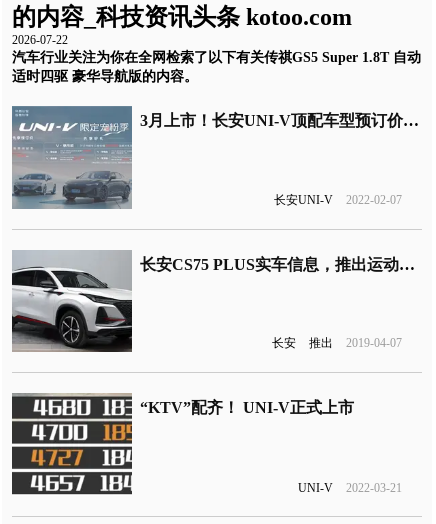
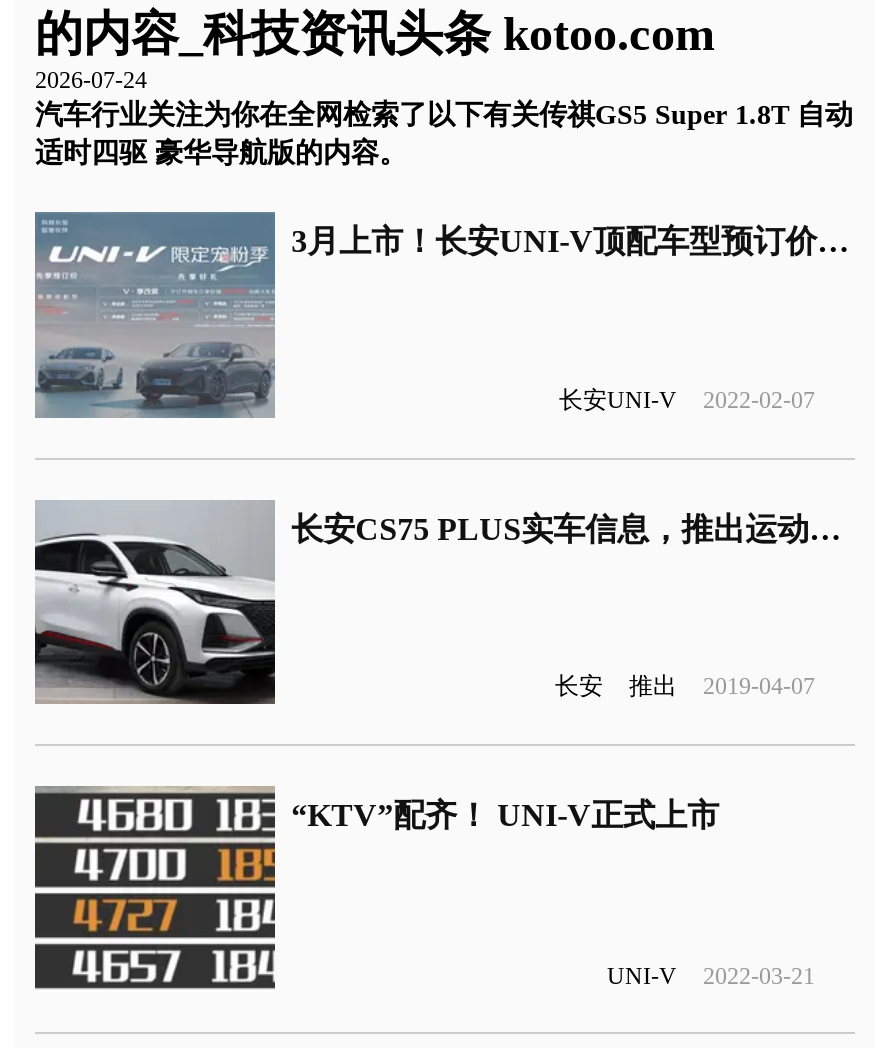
[12,33,68,47] 2026-07-22 -> [35,66,147,94] 2026-07-24

